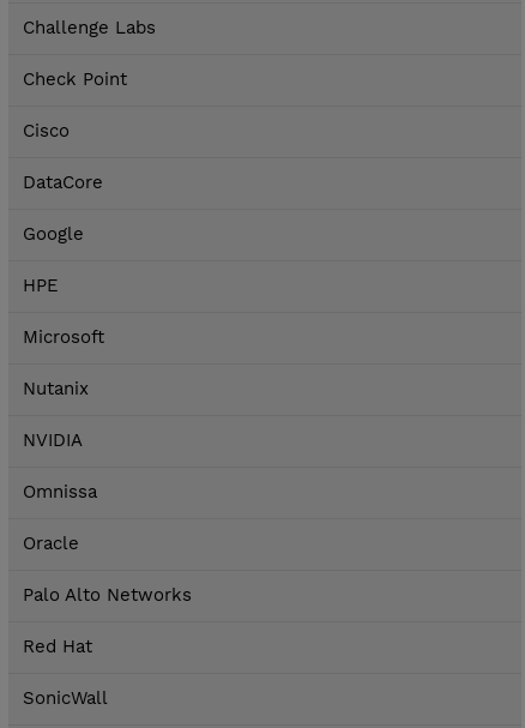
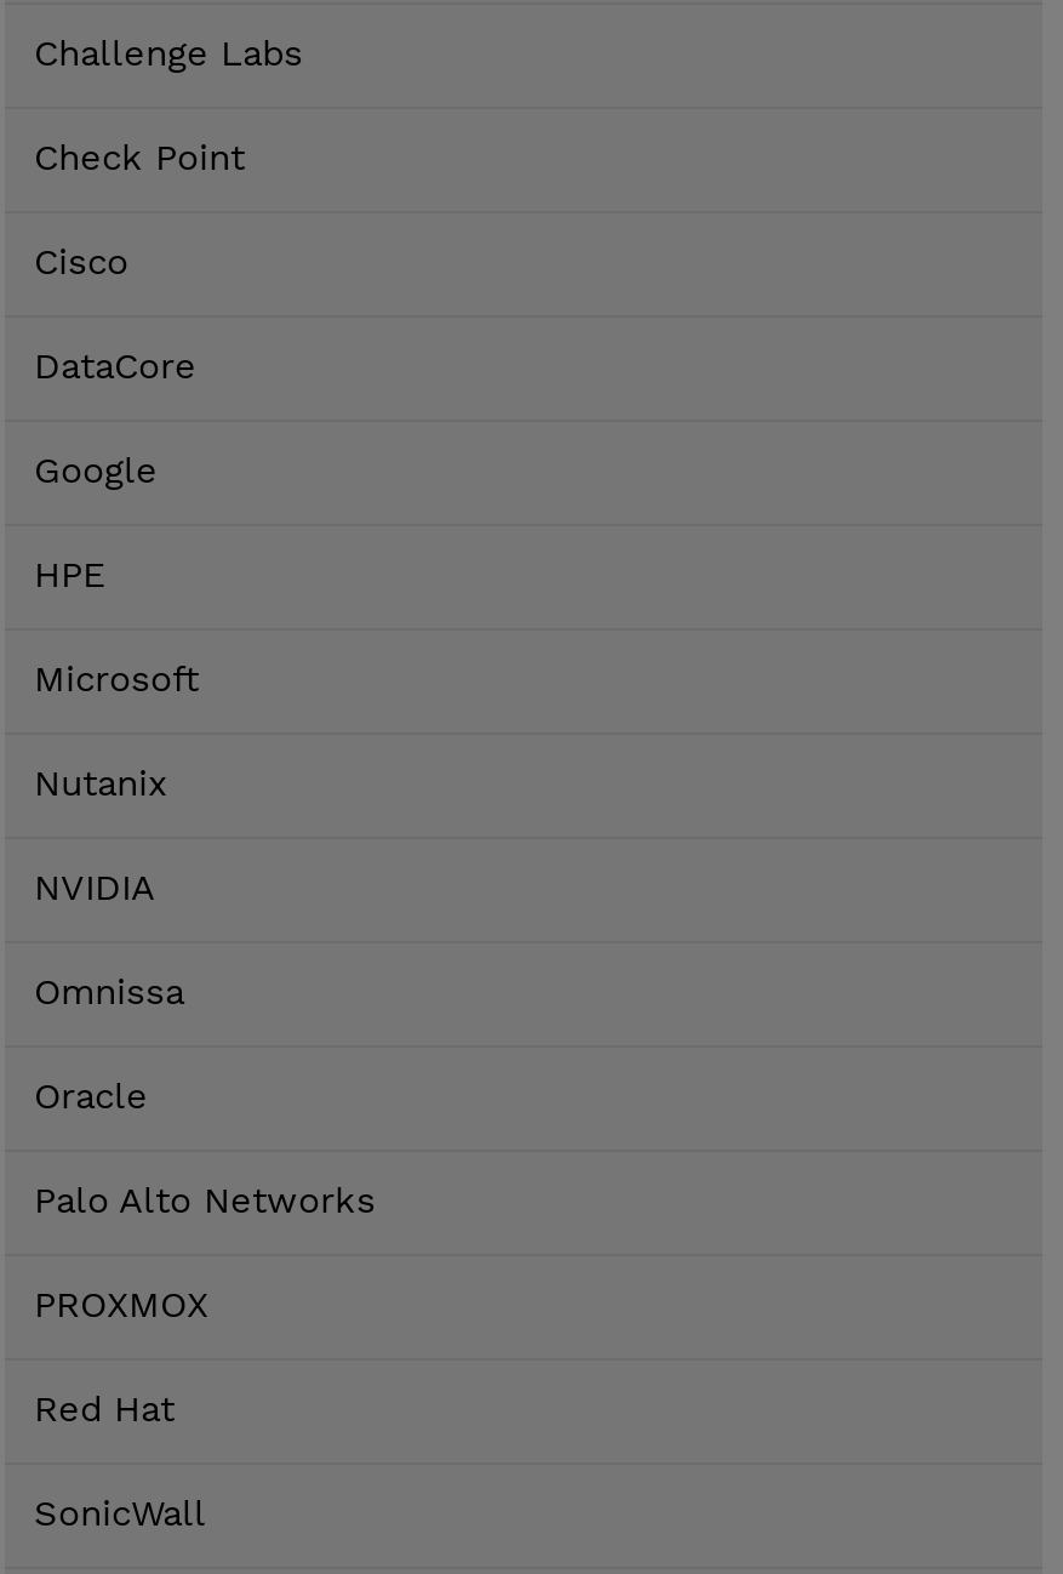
none -> [34,1283,208,1327] PROXMOX

